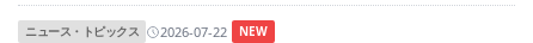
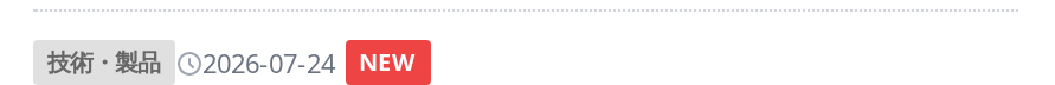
[25,22,227,40] ニュース・トピックス | 2026-07-22 -> [47,44,335,79] 技術・製品 | 2026-07-24

